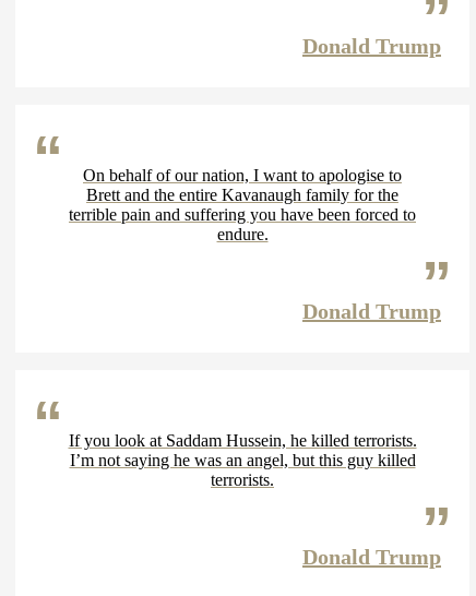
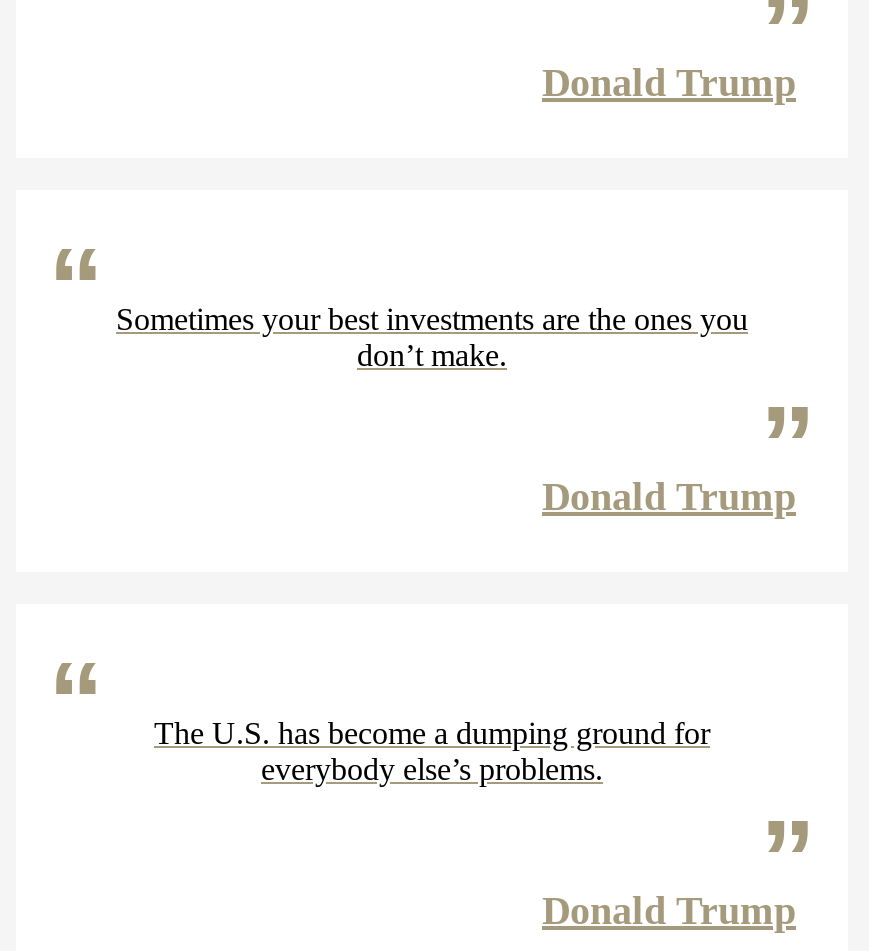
[69,166,416,243] On behalf of our nation, I want to apologise to | Brett and the entire Kavanaugh family for the | terrible pain and suffering you have been forced to | endure. -> [116,302,748,372] Sometimes your best investments are the ones you | don’t make.
[68,431,416,489] If you look at Saddam Hussein, he killed terrorists. | I’m not saying he was an angel, but this guy killed | terrorists. -> [154,716,710,786] The U.S. has become a dumping ground for | everybody else’s problems.

